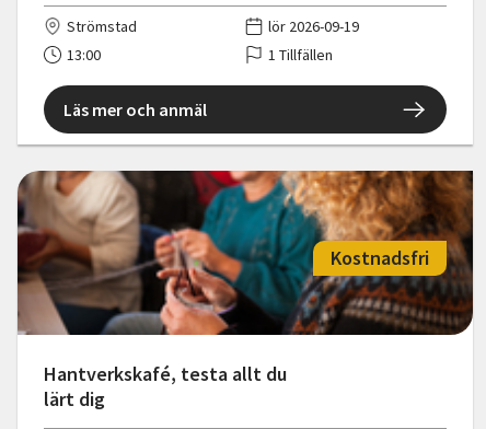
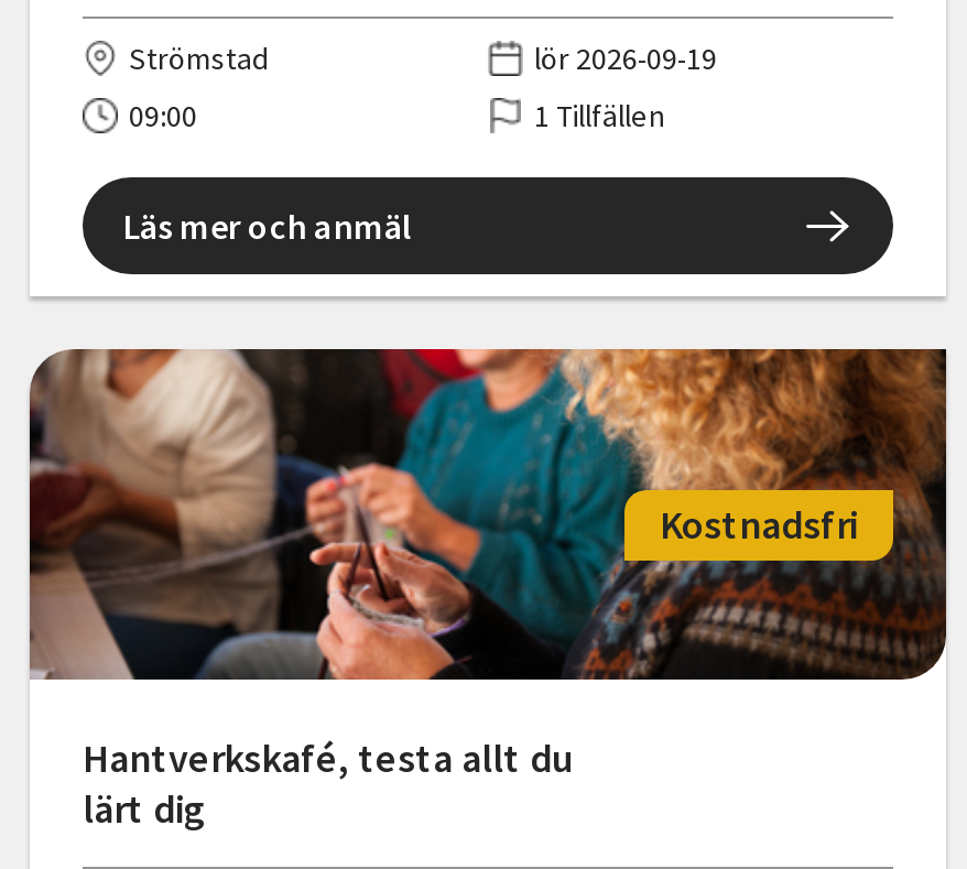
[67,45,101,65] 13:00 -> [129,96,197,135] 09:00

